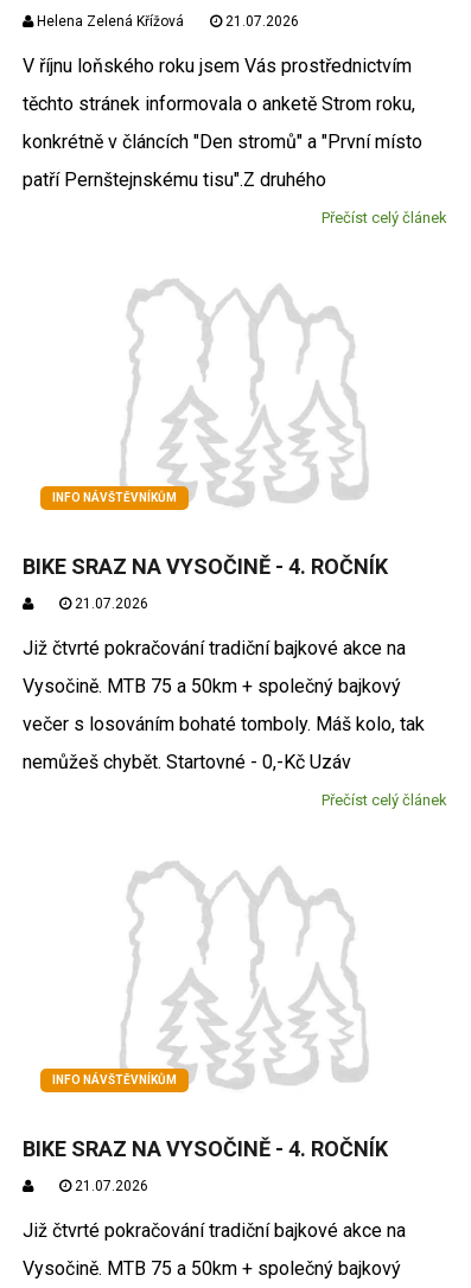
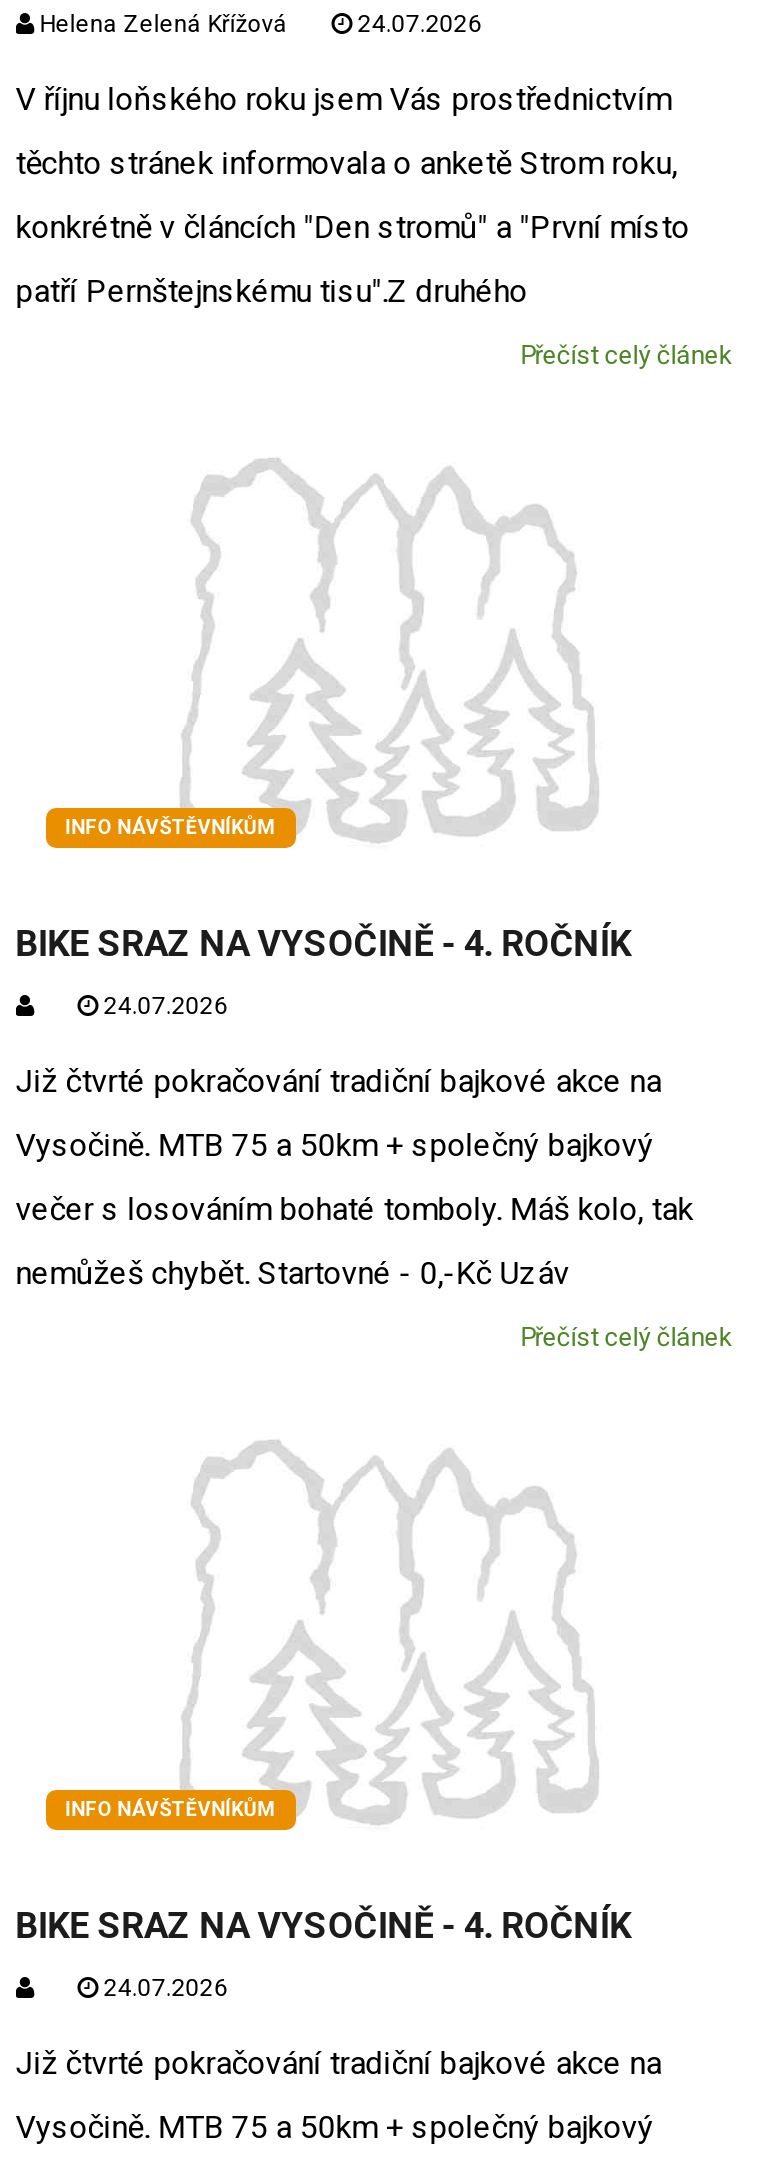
[222,13,299,30] 21.07.2026 -> [352,11,482,39] 24.07.2026
[71,595,148,612] 21.07.2026 -> [98,992,228,1020] 24.07.2026
[71,1177,148,1194] 21.07.2026 -> [98,1973,228,2001] 24.07.2026

